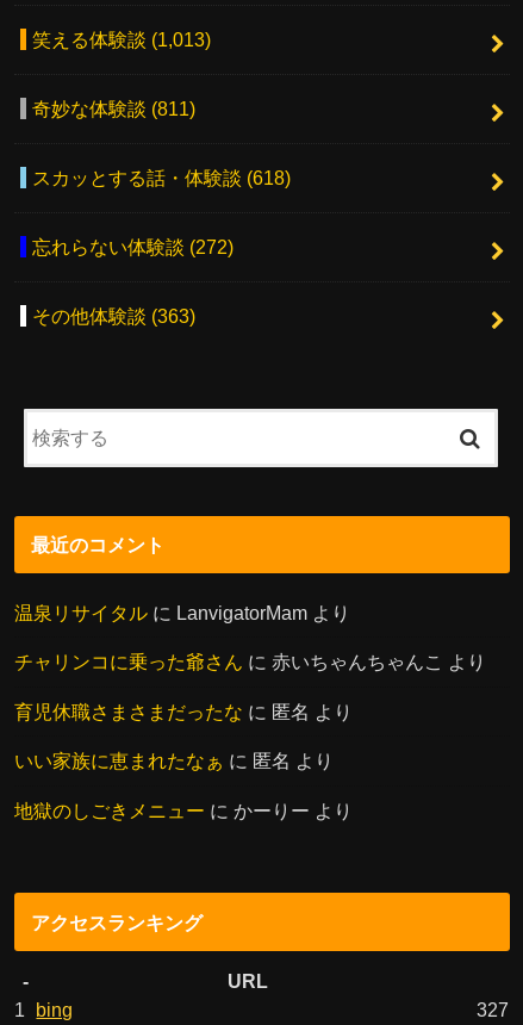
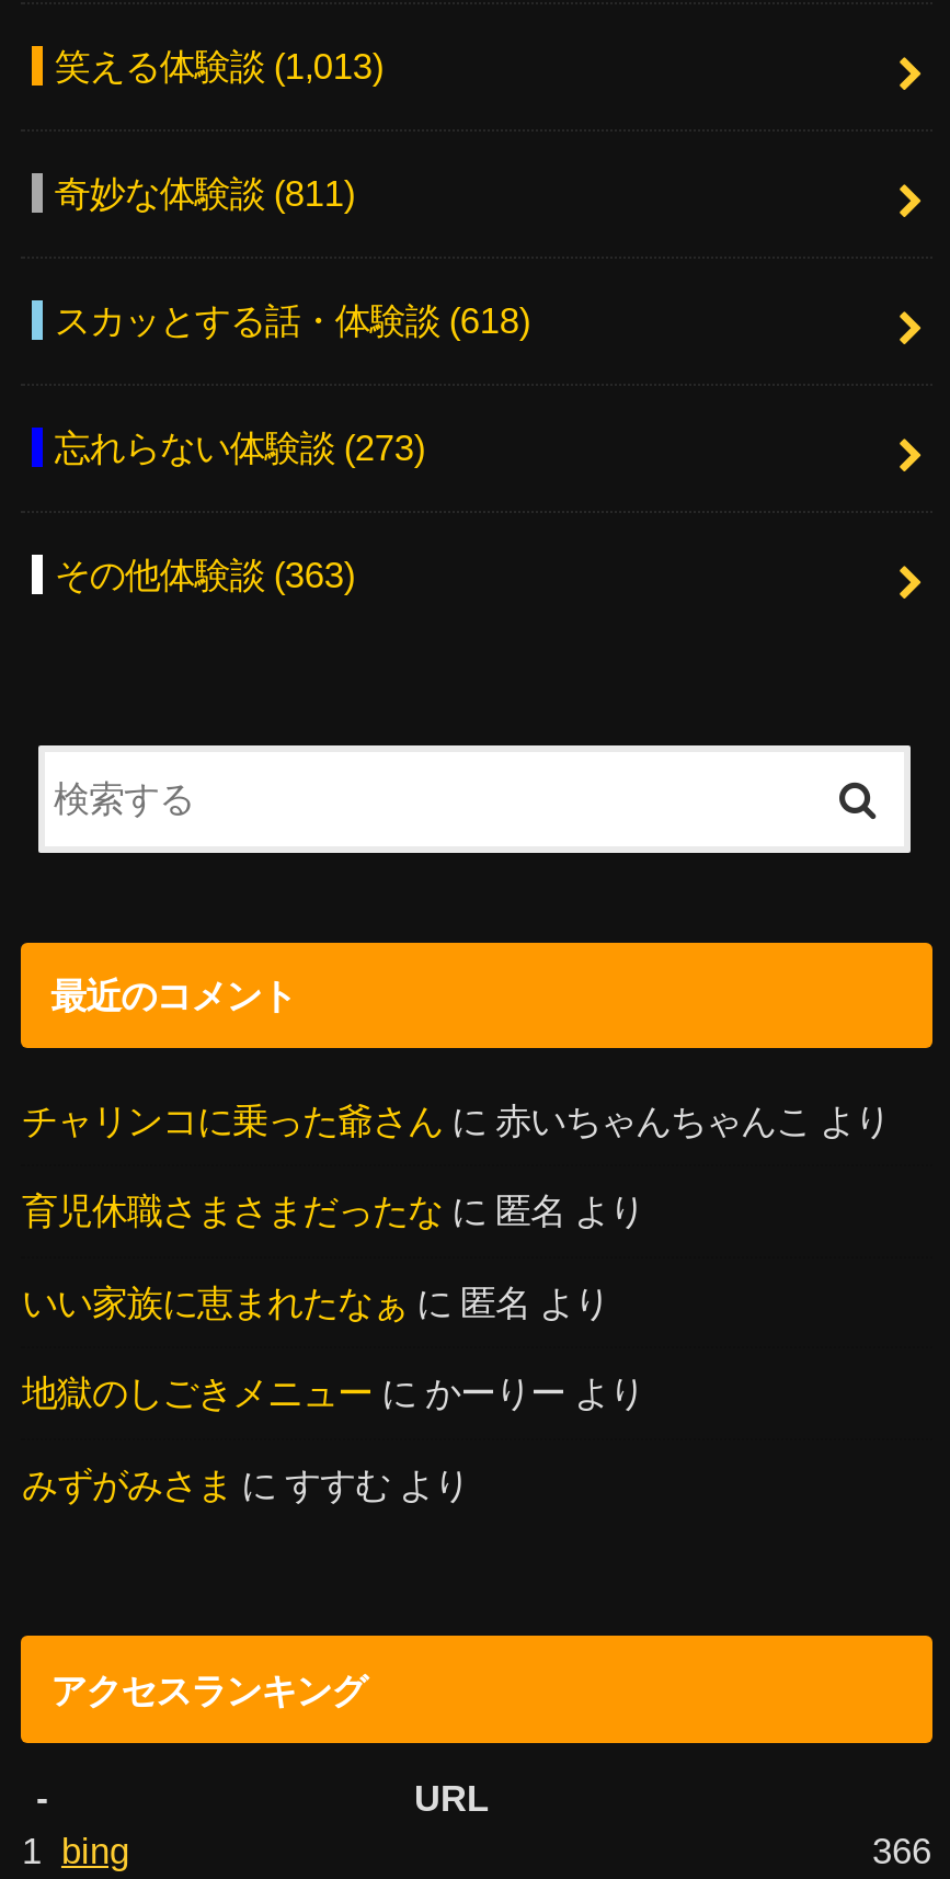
[33,236,234,258] 忘れらない体験談(272) -> [55,428,425,468] 忘れらない体験談(273)
[15,602,351,623] 温泉リサイタルにLanvigatorMamより -> none
moved [15,651,487,821] -> [22,1100,890,1413]: チャリンコに乗った爺さんに赤いちゃんちゃんこより | 育児休職さまさまだったなに匿名より | いい家族に恵まれたなぁに匿名より | 地獄のしごきメニューにかーりーより
none -> [22,1464,469,1504] みずがみさまにすすむより
[477,998,509,1020] 327 -> [872,1830,931,1869] 366

